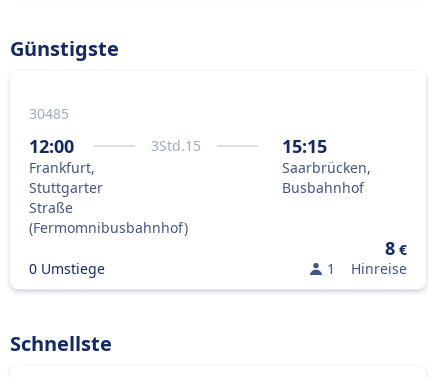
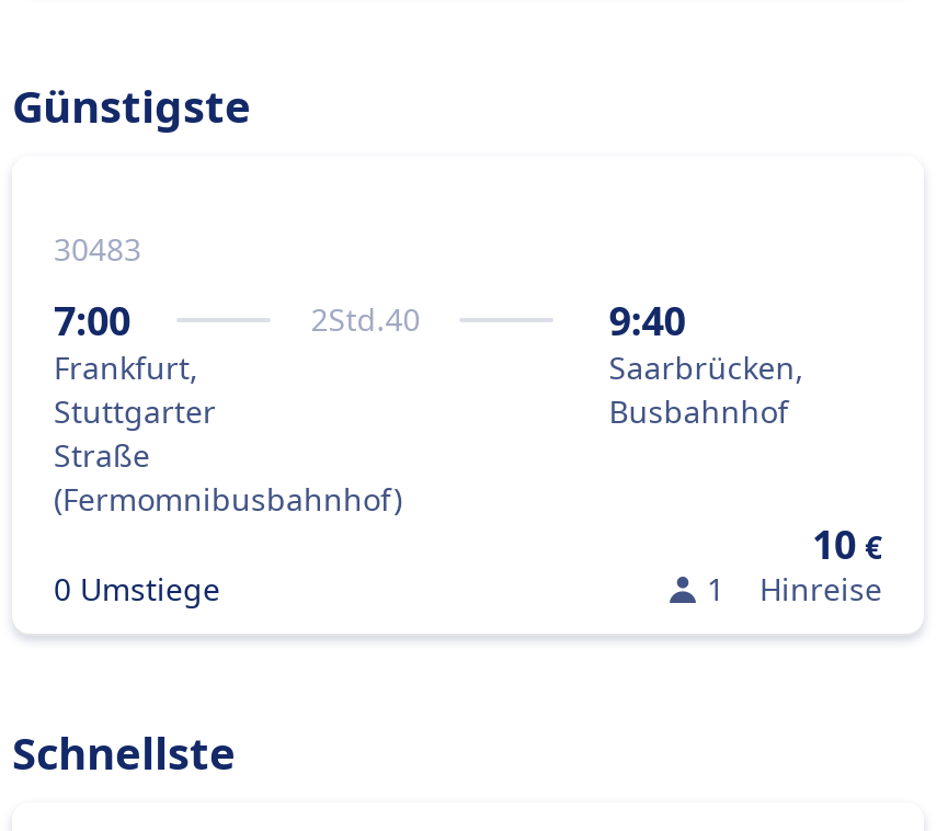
[29,104,69,123] 30485 -> [54,228,141,270] 30483
[29,134,74,158] 12:00 -> [54,294,130,346] 7:00
[151,136,201,155] 3Std.15 -> [311,298,420,340] 2Std.40
[282,134,327,158] 15:15 -> [609,294,686,346] 9:40
[385,236,407,260] 8 € -> [812,517,882,570] 10 €

